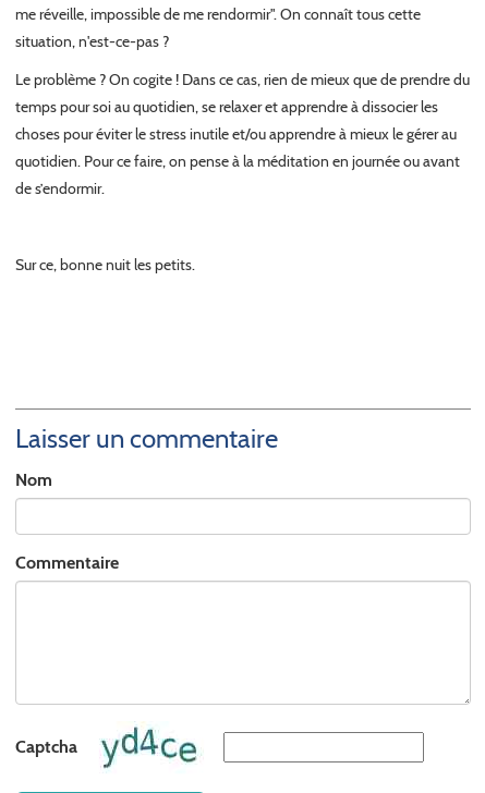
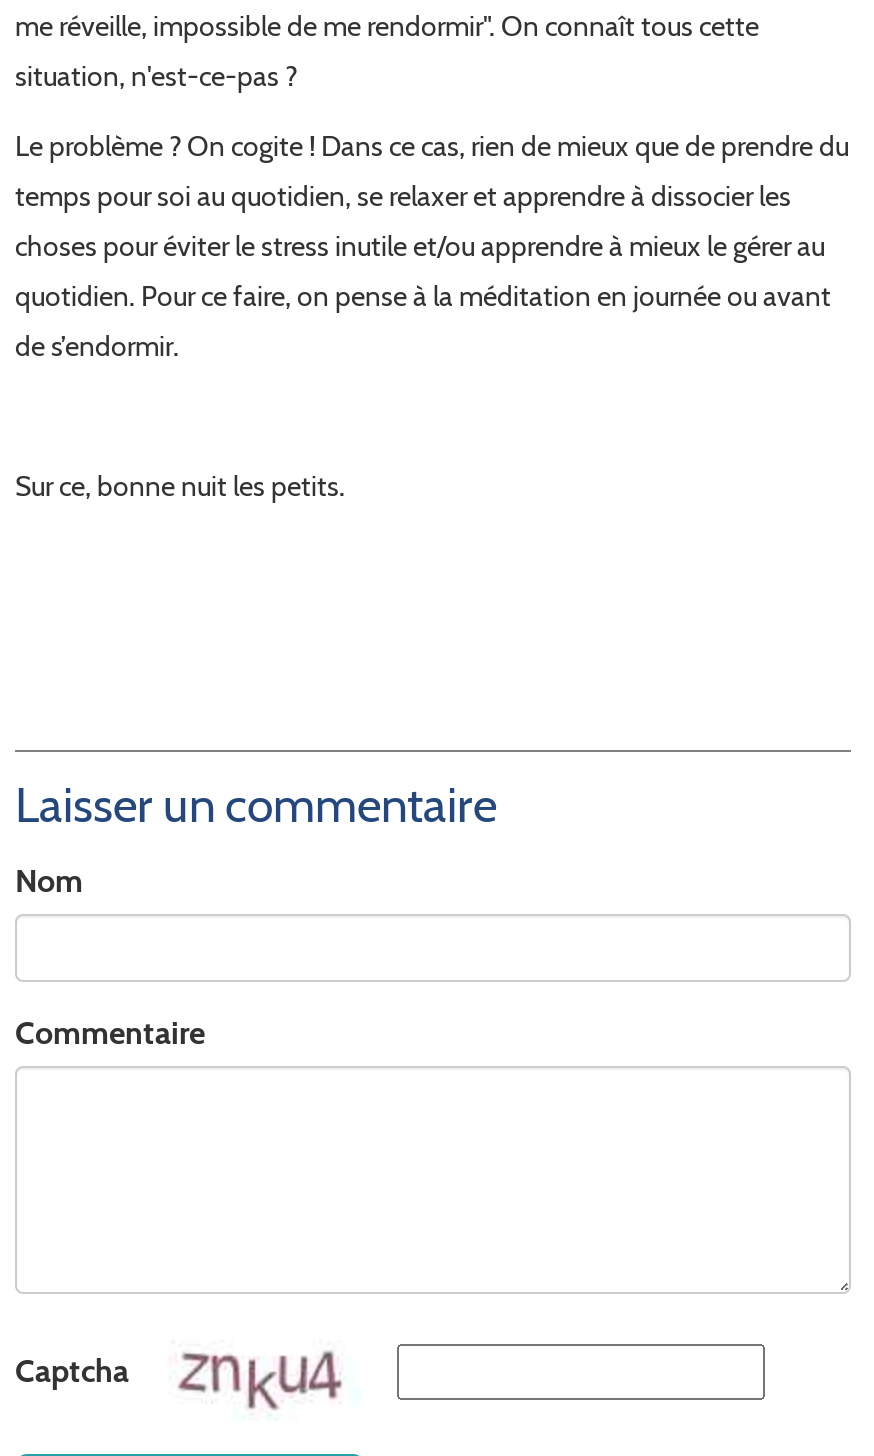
[99,722,198,771] [image] -> [171,1334,349,1418] [image]

